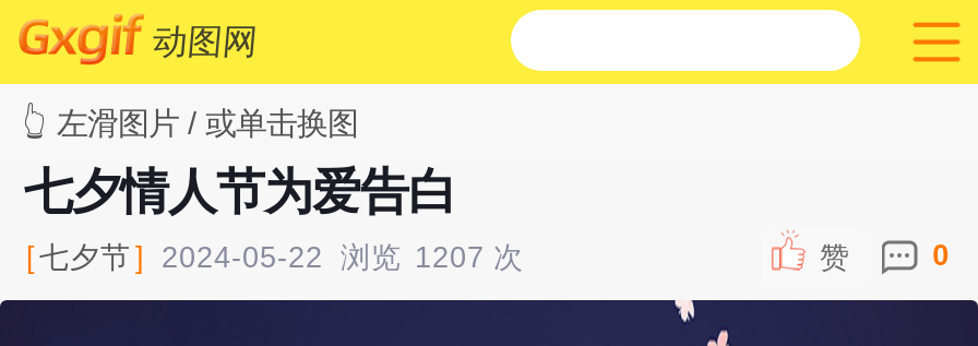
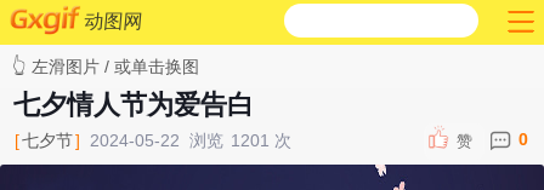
[26,241,524,274] [ 七夕节 ] 2024-05-22 浏览 1207次 -> [15,132,291,150] [ 七夕节 ] 2024-05-22 浏览 1201次

